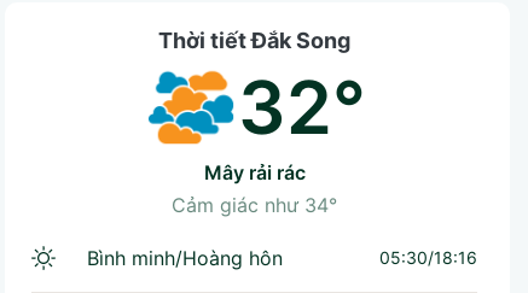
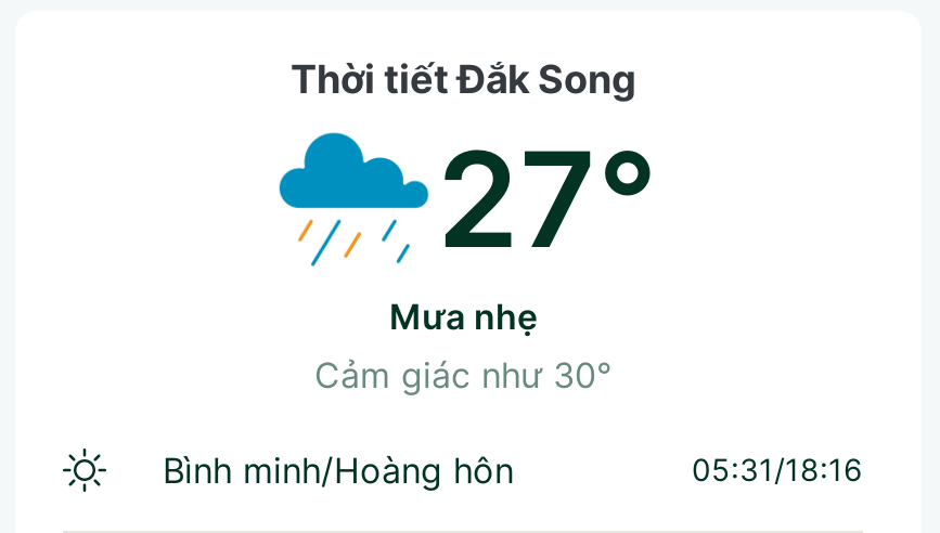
[147,62,365,217] [image] | 32° | mây rải rác | Cảm giác như 34° -> [273,118,658,396] [image] | 27° | mưa nhẹ | Cảm giác như 30°
[379,247,477,267] 05:30/18:16 -> [692,450,863,487] 05:31/18:16

